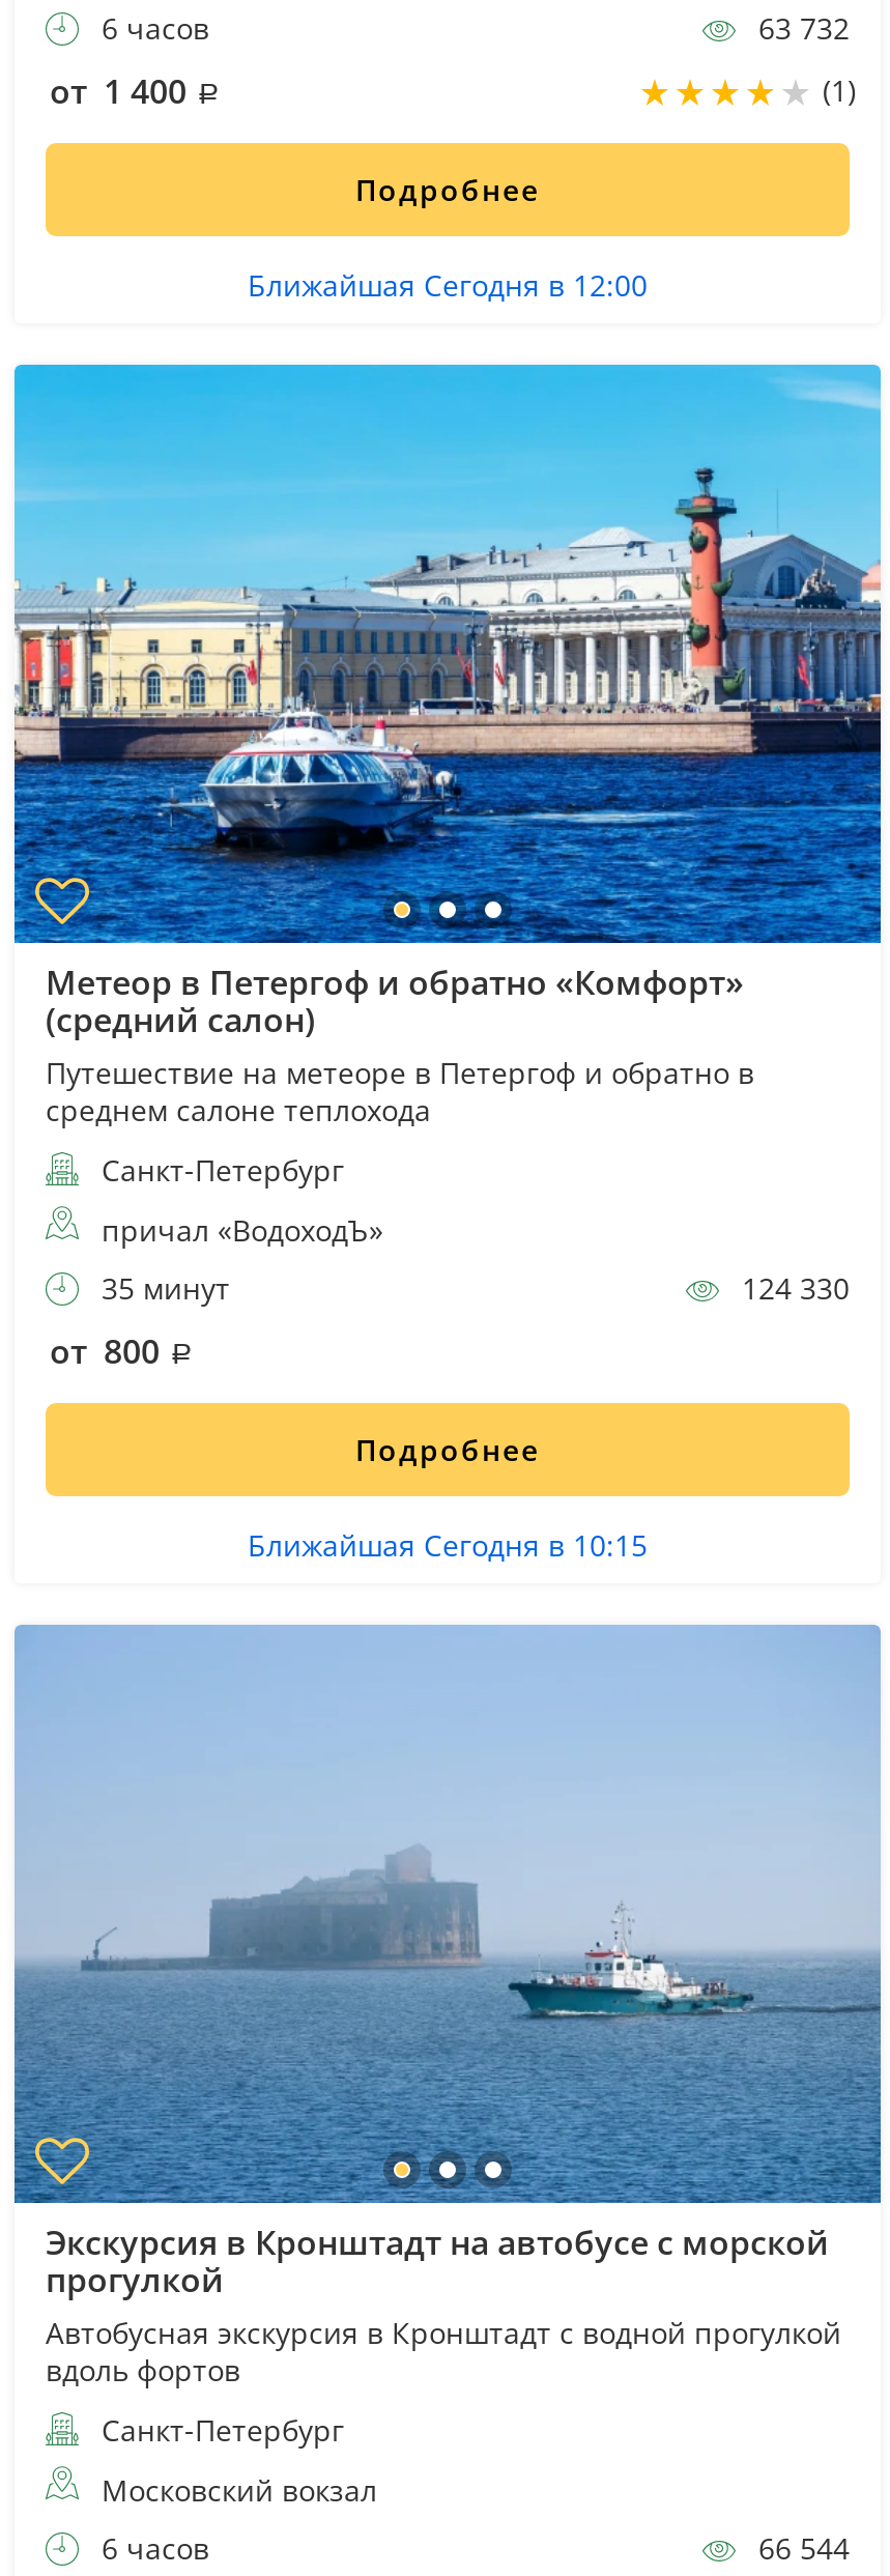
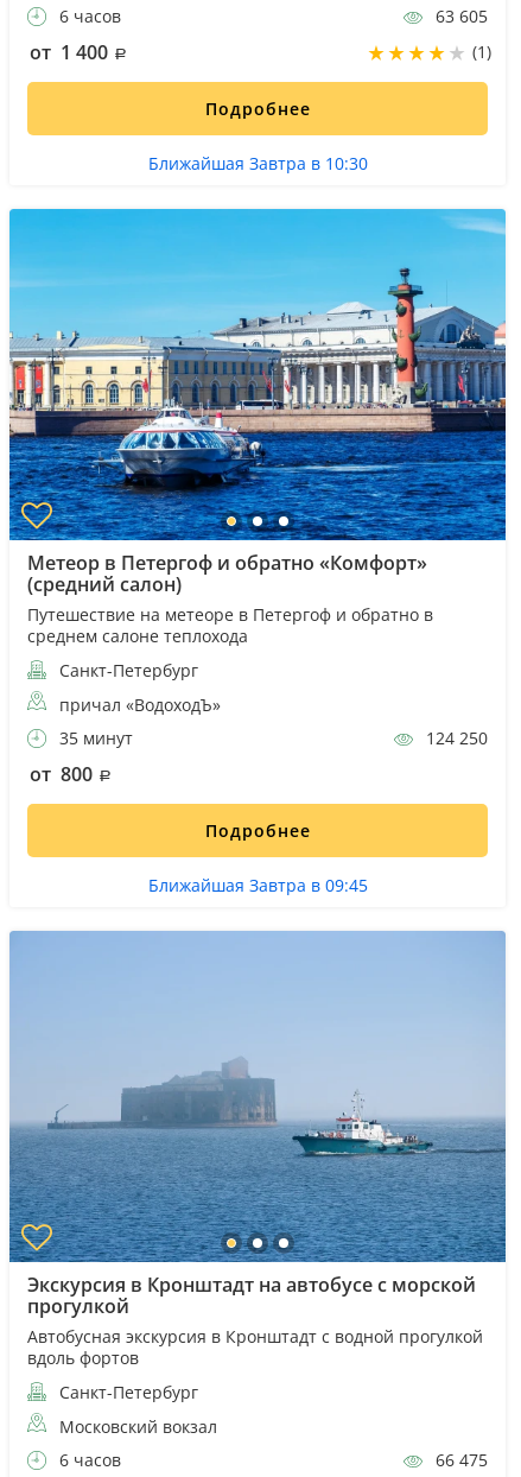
[750,9,850,48] 63 732 -> [431,5,488,28] 63 605
[248,266,648,305] Ближайшая Сегодня в 12:00 -> [148,152,367,175] Ближайшая Завтра в 10:30
[734,1268,850,1308] 124 330 -> [421,727,488,749] 124 250
[248,1525,648,1565] Ближайшая Сегодня в 10:15 -> [148,874,367,896] Ближайшая Завтра в 09:45
[750,2528,850,2567] 66 544 -> [431,1448,488,1471] 66 475

